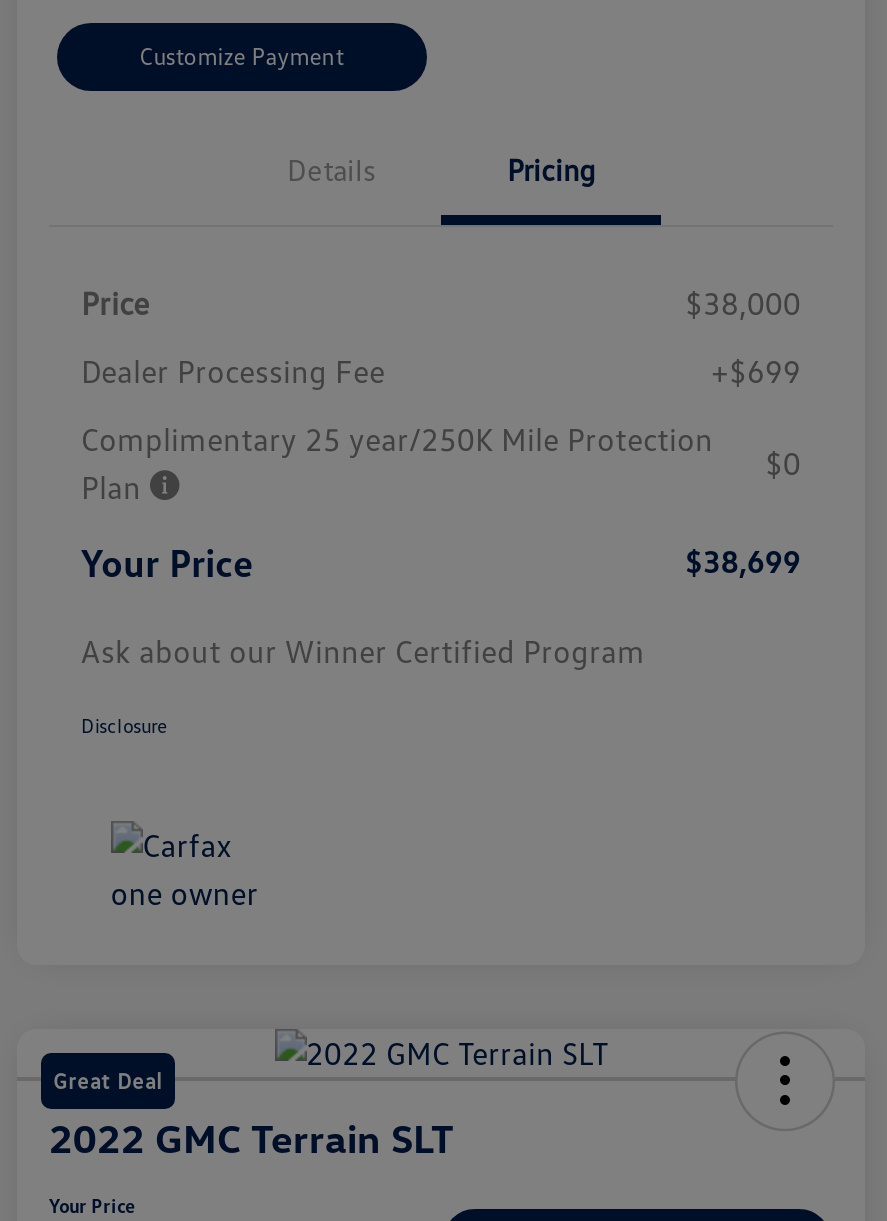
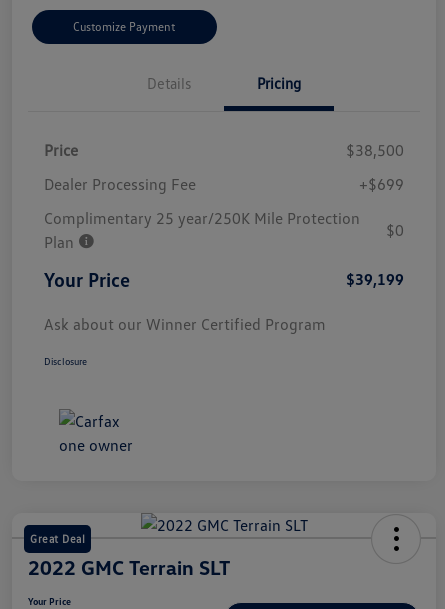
[685,283,801,323] $38,000 -> [346,140,404,160] $38,500
[685,541,801,581] $38,699 -> [346,269,404,289] $39,199

